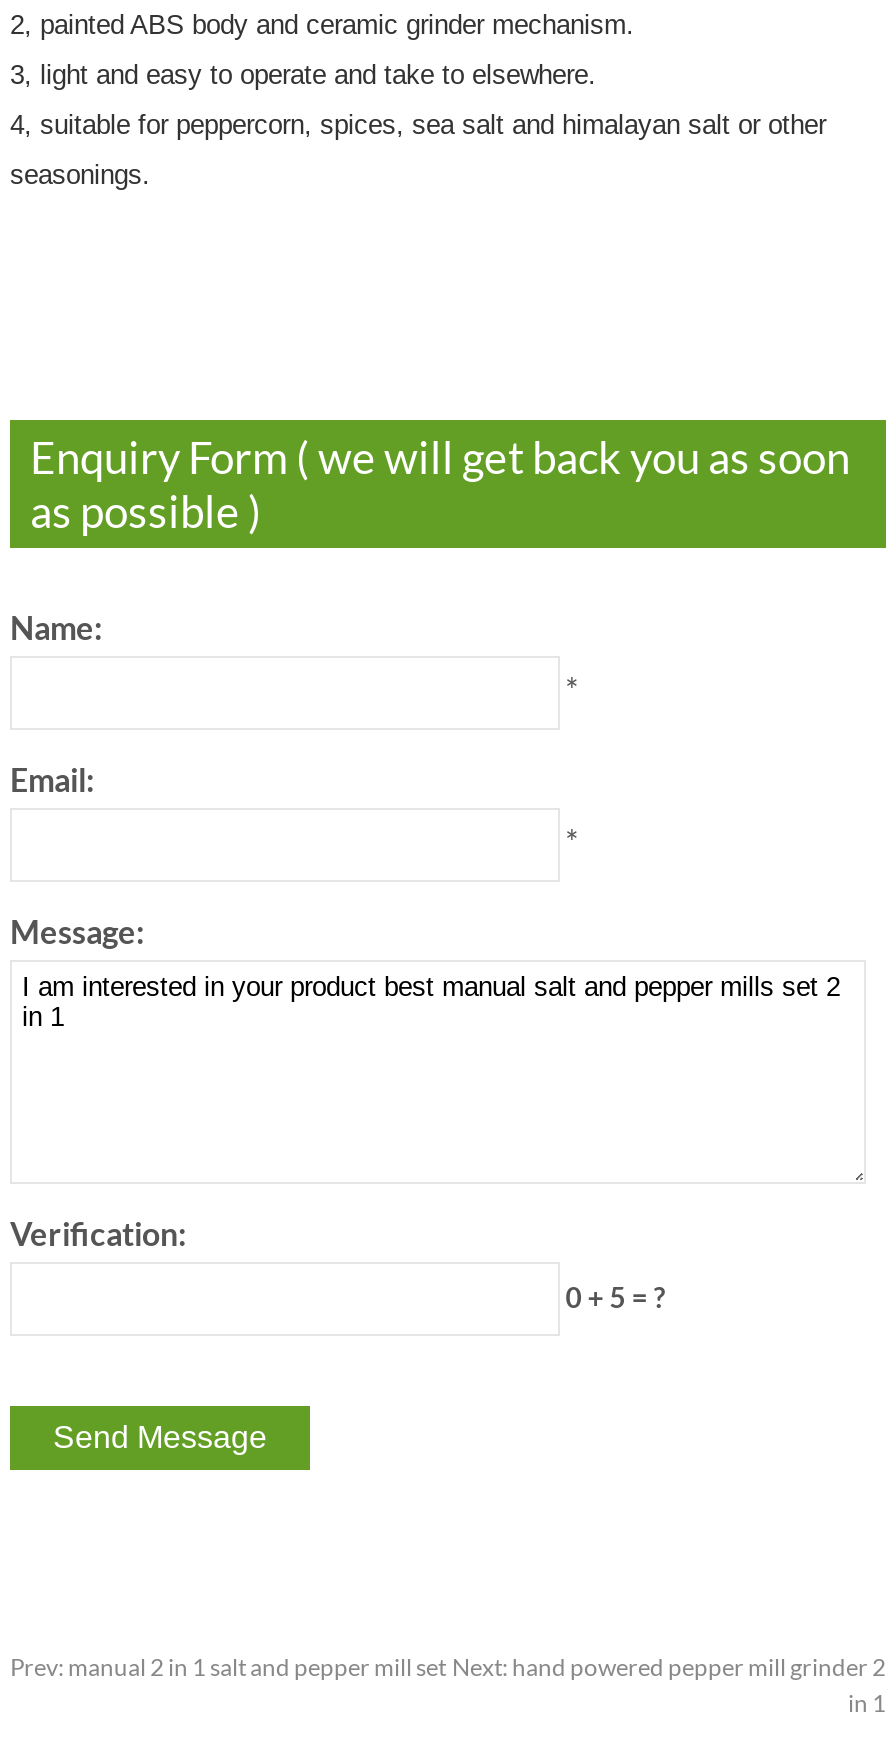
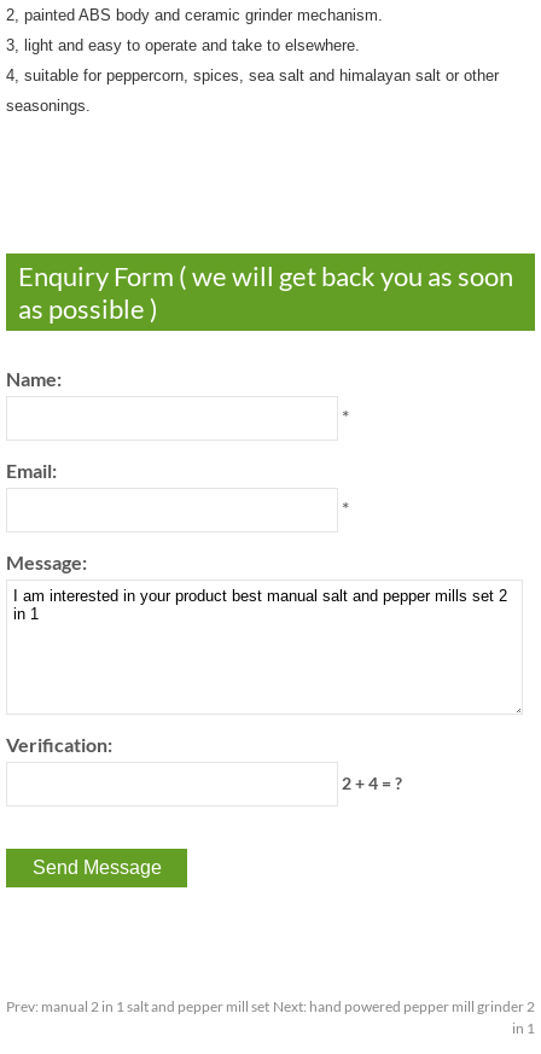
[560,1280,666,1314] 0 + 5 = ? -> [338,773,402,793] 2 + 4 = ?

